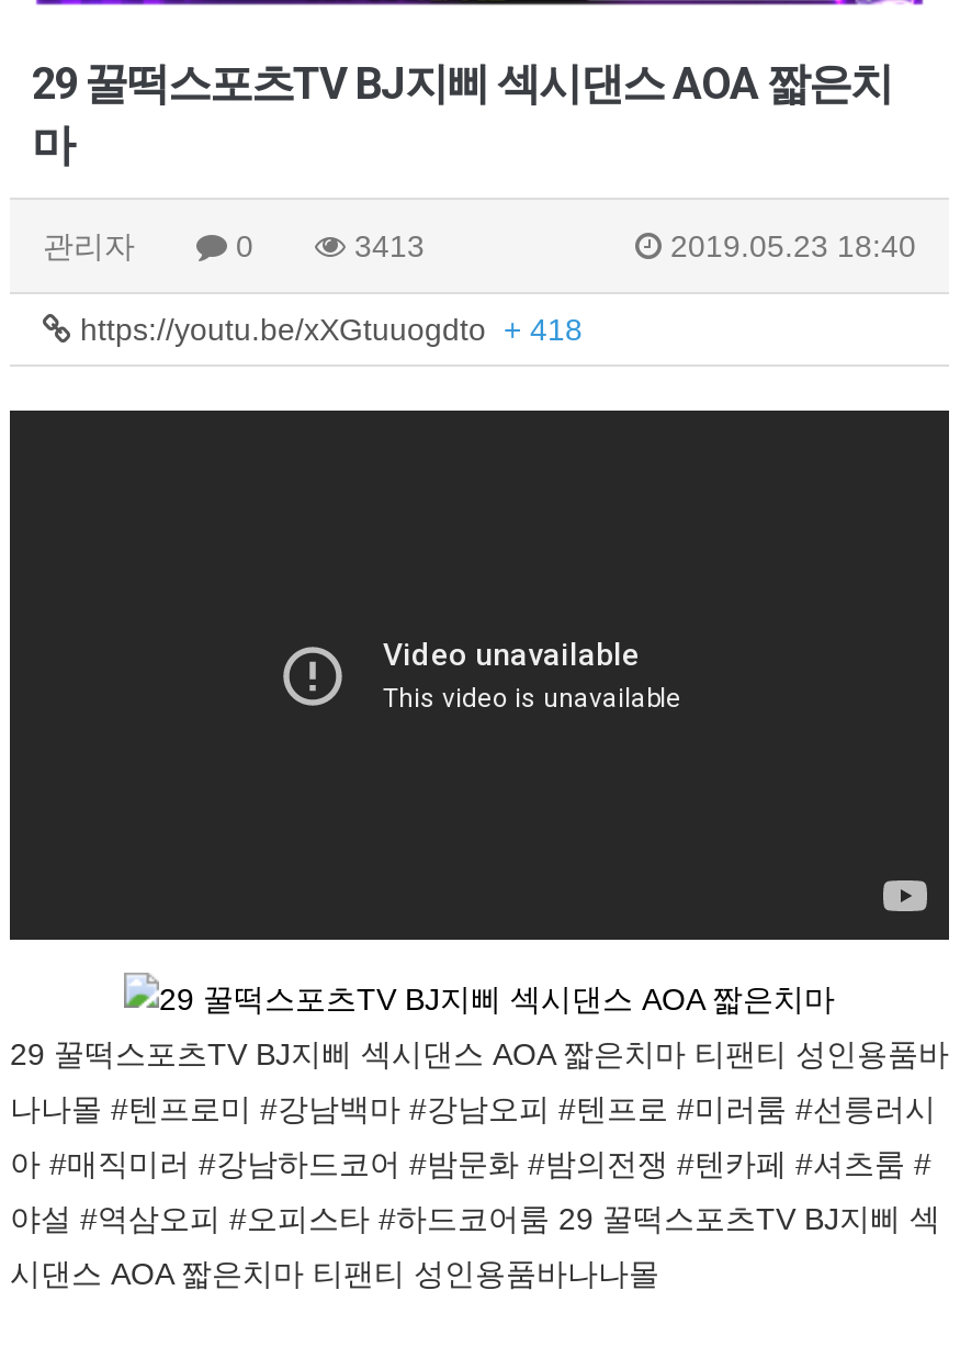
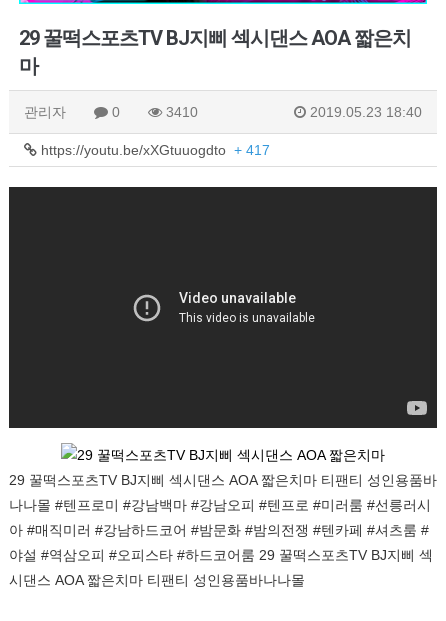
[346,228,425,263] 3413 -> [162,104,198,120] 3410
[71,312,583,347] https://youtu.be/xXGtuuogdto + 418 -> [37,142,270,158] https://youtu.be/xXGtuuogdto + 417

